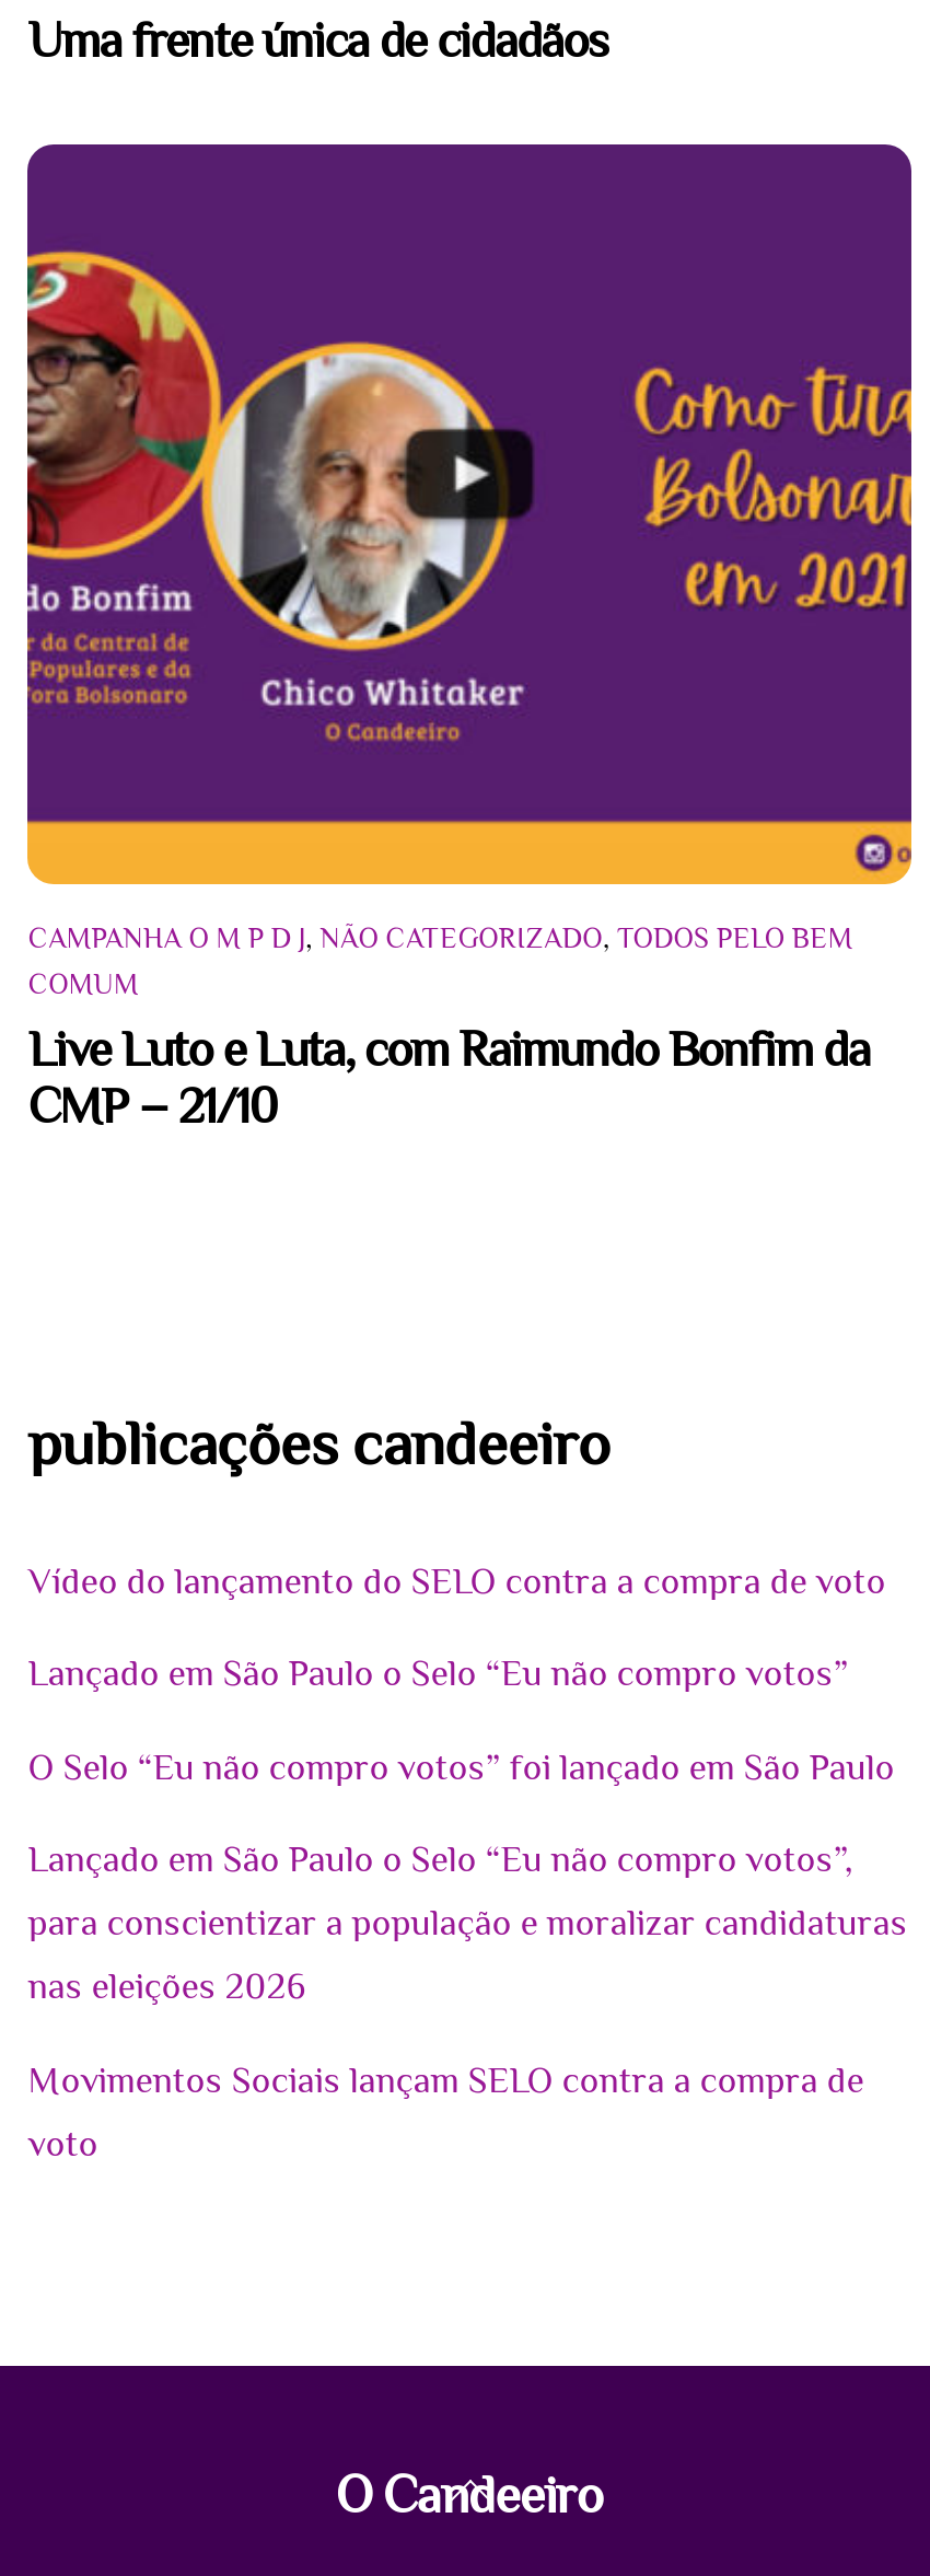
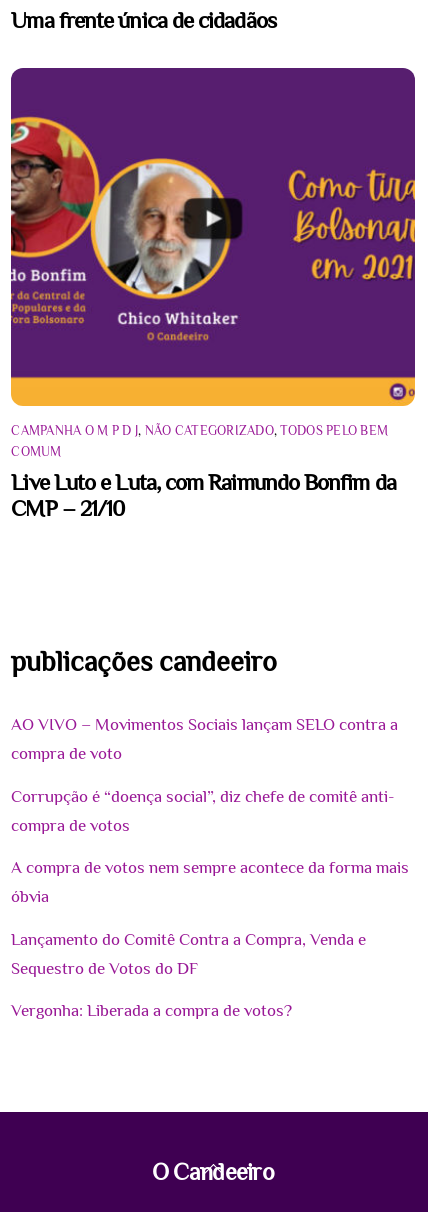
[28,1560,908,2163] Vídeo do lançamento do SELO contra a compra de voto | Lançado em São Paulo o Selo “Eu não compro votos” | O Selo “Eu não compro votos” foi lançado em São Paulo | Lançado em São Paulo o Selo “Eu não compro votos”, | para conscientizar a população e moralizar candidaturas | nas eleições 2026 | Movimentos Sociais lançam SELO contra a compra de | voto -> [11,715,409,1020] AO VIVO – Movimentos Sociais lançam SELO contra a | compra de voto | Corrupção é “doença social”, diz chefe de comitê anti- | compra de votos | A compra de votos nem sempre acontece da forma mais | óbvia | Lançamento do Comitê Contra a Compra, Venda e | Sequestro de Votos do DF | Vergonha: Liberada a compra de votos?

